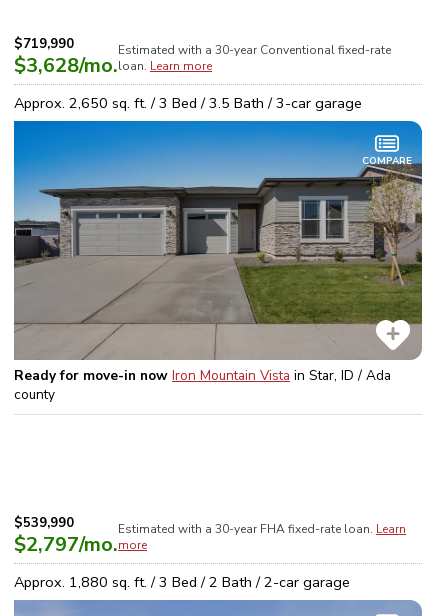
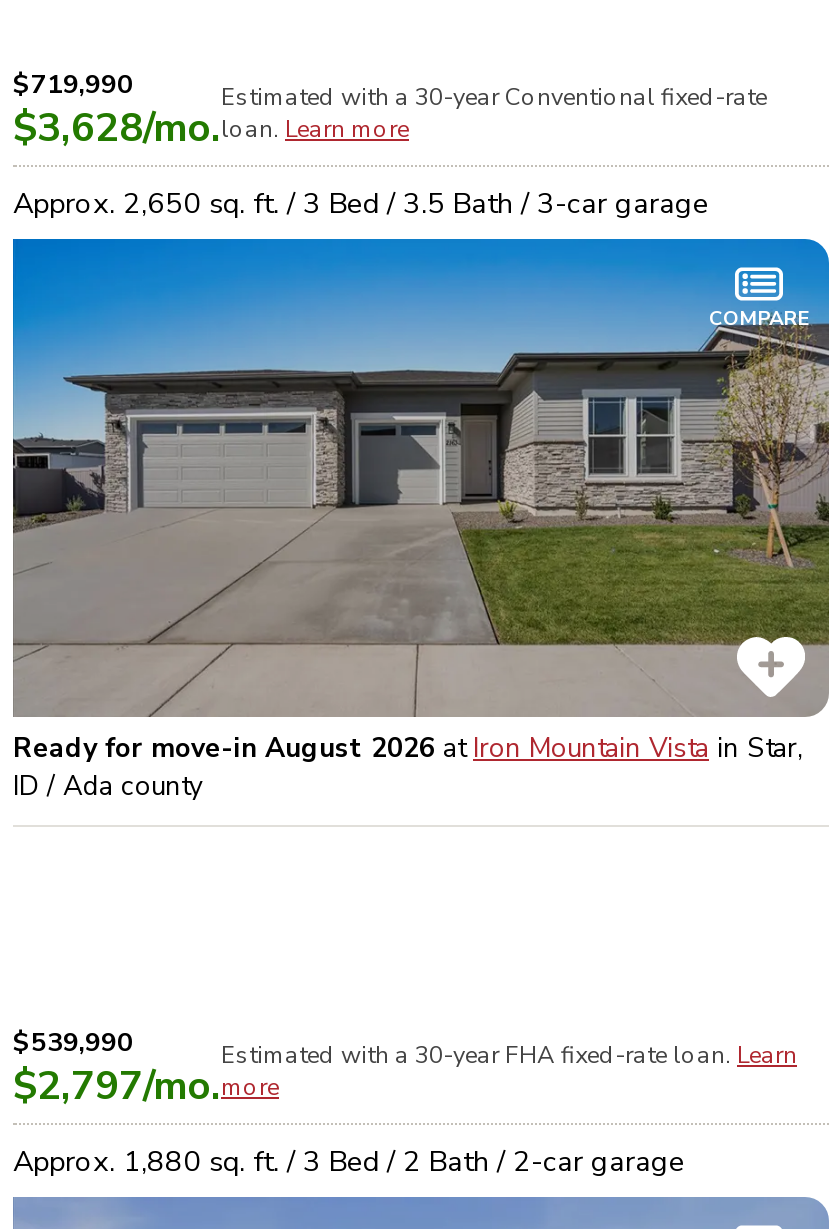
[14,366,391,404] Ready for move-in now Iron Mountain Vista in Star, ID / Ada | county -> [13,729,803,805] Ready for move-in August 2026 at Iron Mountain Vista in Star, | ID / Ada county

